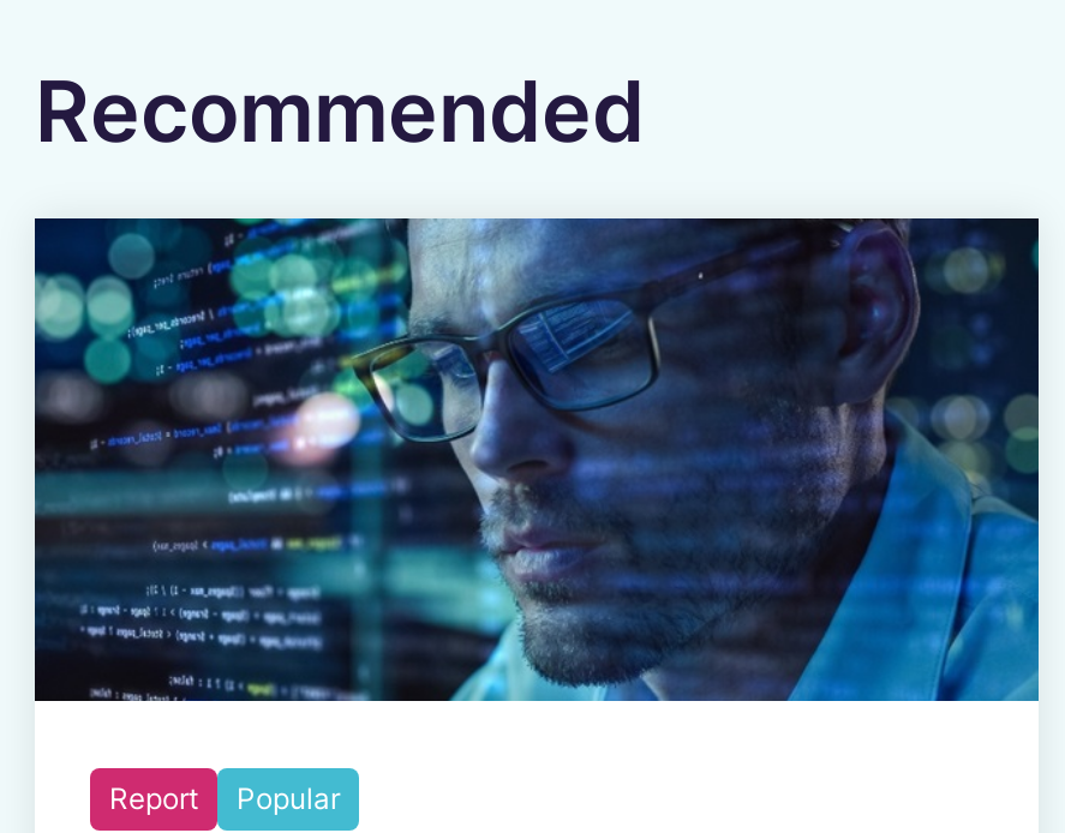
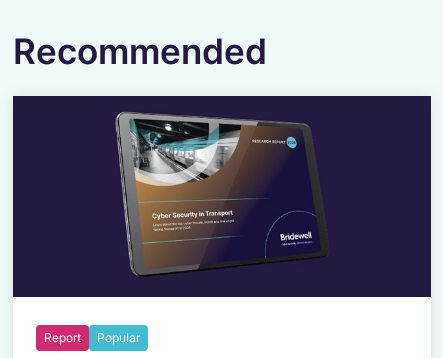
[32,216,1041,703] [image] -> [12,95,432,298] [image]

